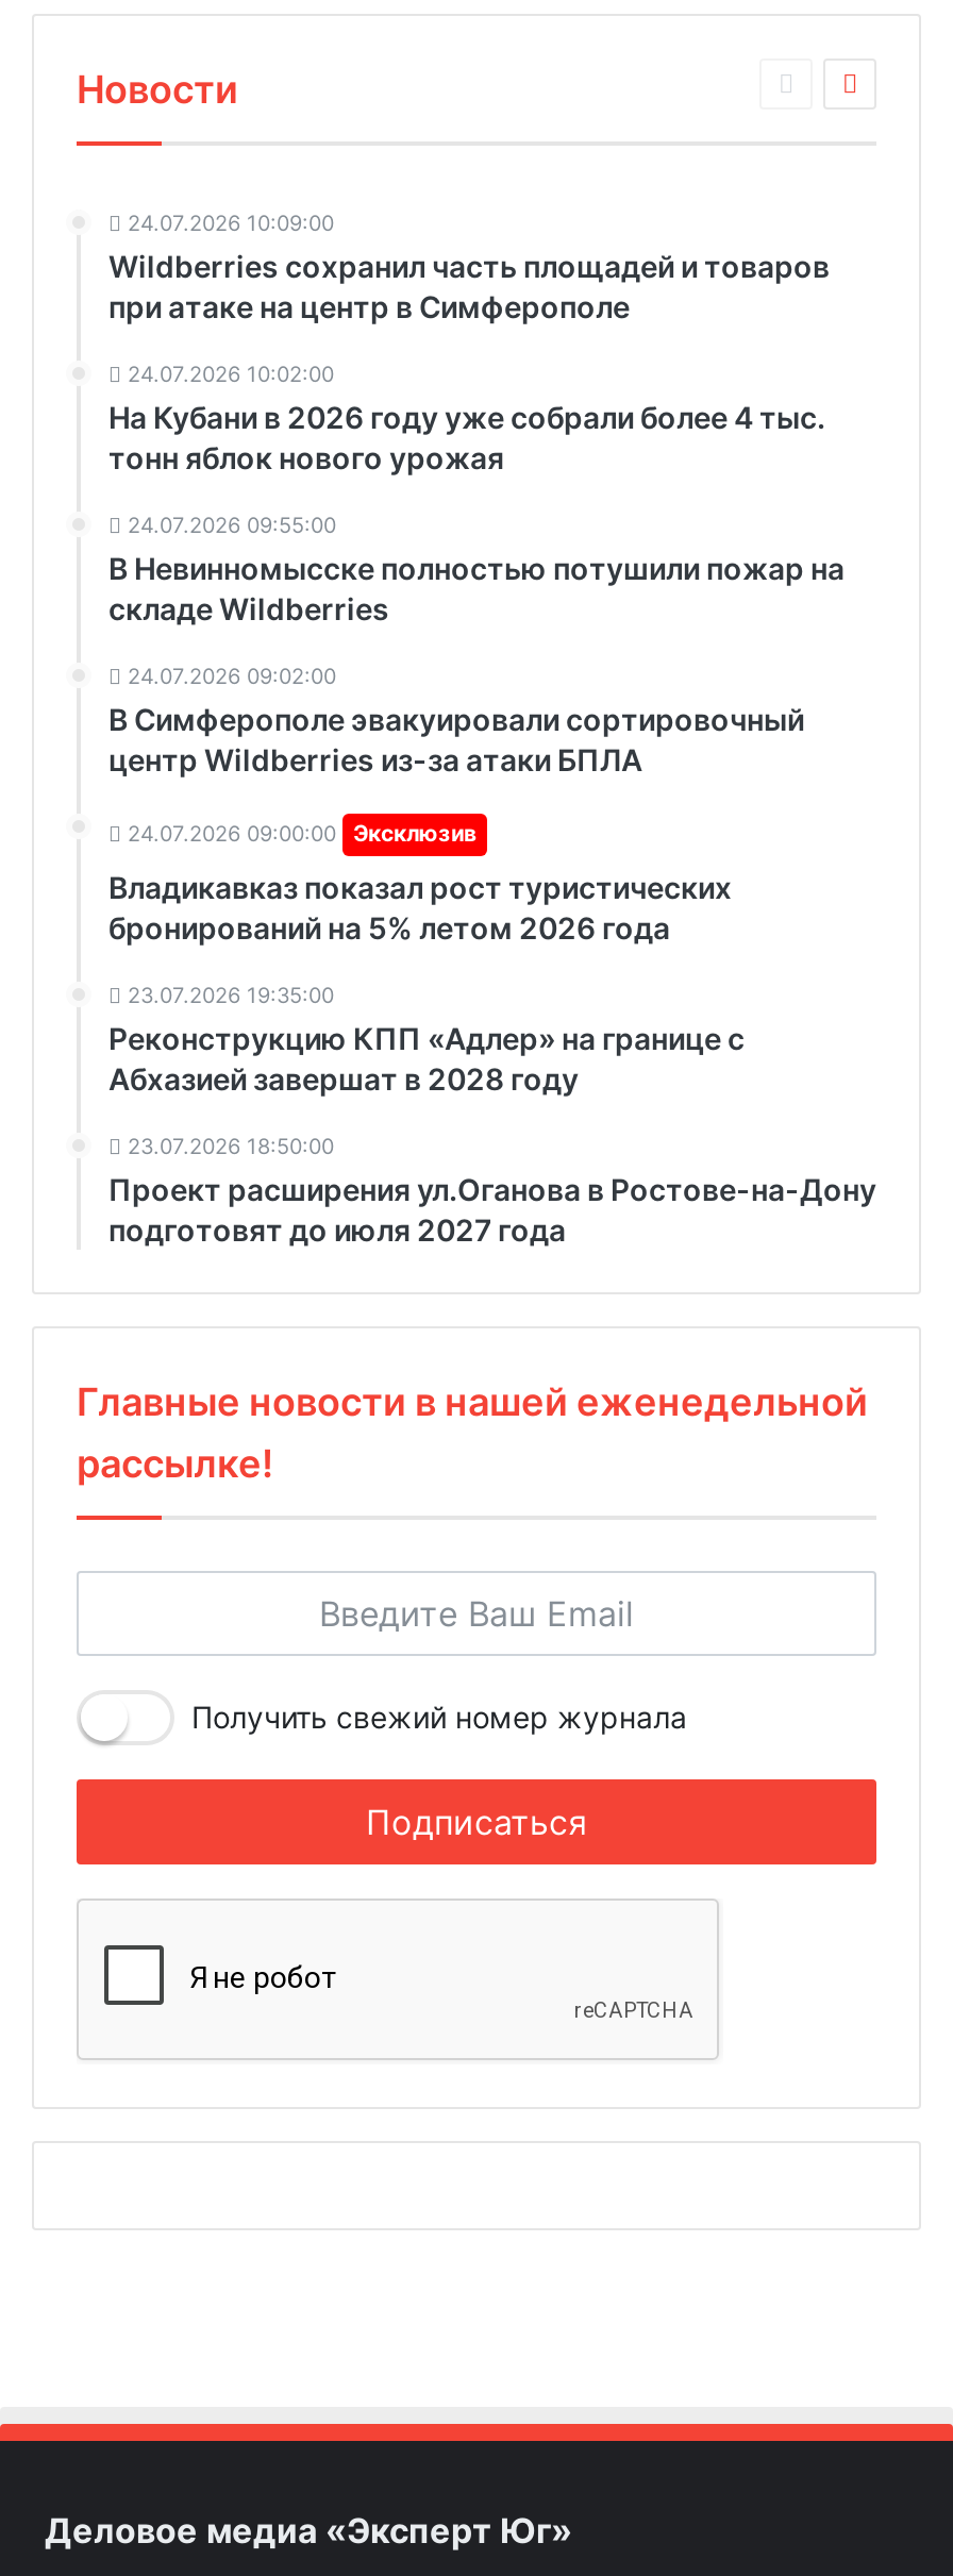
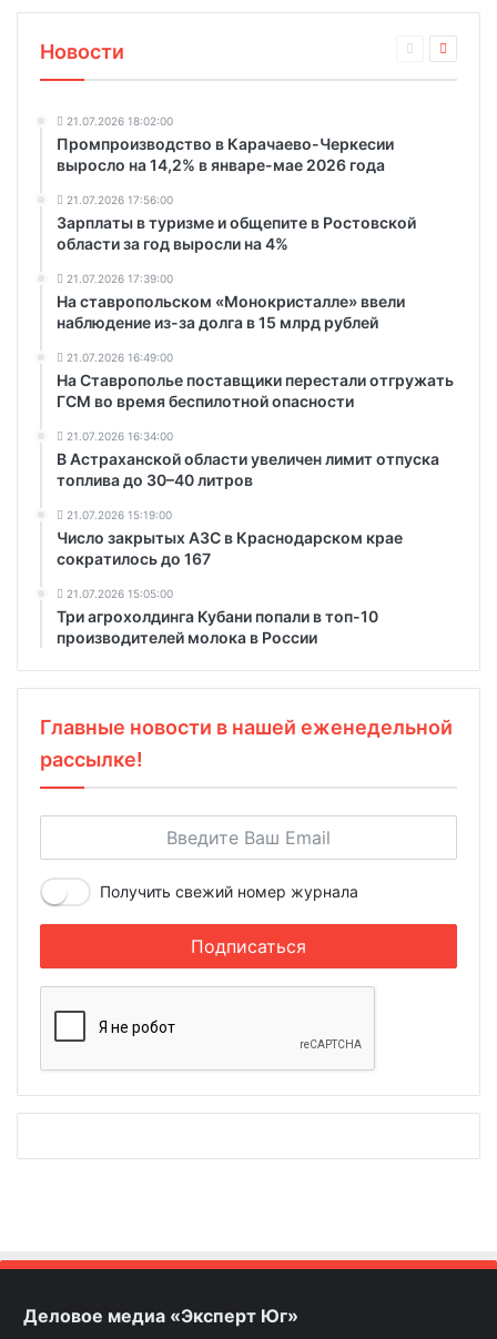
[108,208,876,1247] 24.07.2026 10:09:00 | Wildberries сохранил часть площадей и товаров | при атаке на центр в Симферополе | 24.07.2026 10:02:00 | На Кубани в 2026 году уже собрали более 4 тыс. | тонн яблок нового урожая | 24.07.2026 09:55:00 | В Невинномысске полностью потушили пожар на | складе Wildberries | 24.07.2026 09:02:00 | В Симферополе эвакуировали сортировочный | центр Wildberries из-за атаки БПЛА | 24.07.2026 09:00:00 | Эксклюзив | Владикавказ показал рост туристических | бронирований на 5% летом 2026 года | 23.07.2026 19:35:00 | Реконструкцию КПП «Адлер» на границе с | Абхазией завершат в 2028 году | 23.07.2026 18:50:00 | Проект расширения ул.Оганова в Ростове-на-Дону | подготовят до июля 2027 года -> [57,114,454,646] 21.07.2026 18:02:00 | Промпроизводство в Карачаево-Черкесии | выросло на 14,2% в январе-мае 2026 года | 21.07.2026 17:56:00 | Зарплаты в туризме и общепите в Ростовской | области за год выросли на 4% | 21.07.2026 17:39:00 | На ставропольском «Монокристалле» ввели | наблюдение из-за долга в 15 млрд рублей | 21.07.2026 16:49:00 | На Ставрополье поставщики перестали отгружать | ГСМ во время беспилотной опасности | 21.07.2026 16:34:00 | В Астраханской области увеличен лимит отпуска | топлива до 30–40 литров | 21.07.2026 15:19:00 | Число закрытых АЗС в Краснодарском крае | сократилось до 167 | 21.07.2026 15:05:00 | Три агрохолдинга Кубани попали в топ-10 | производителей молока в России

